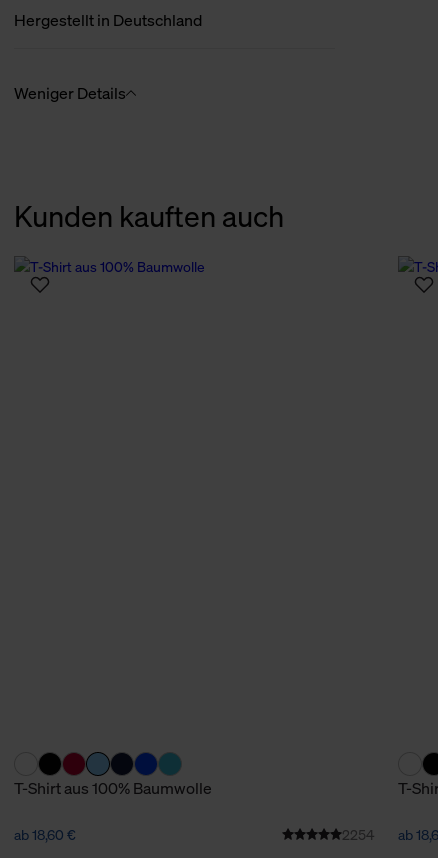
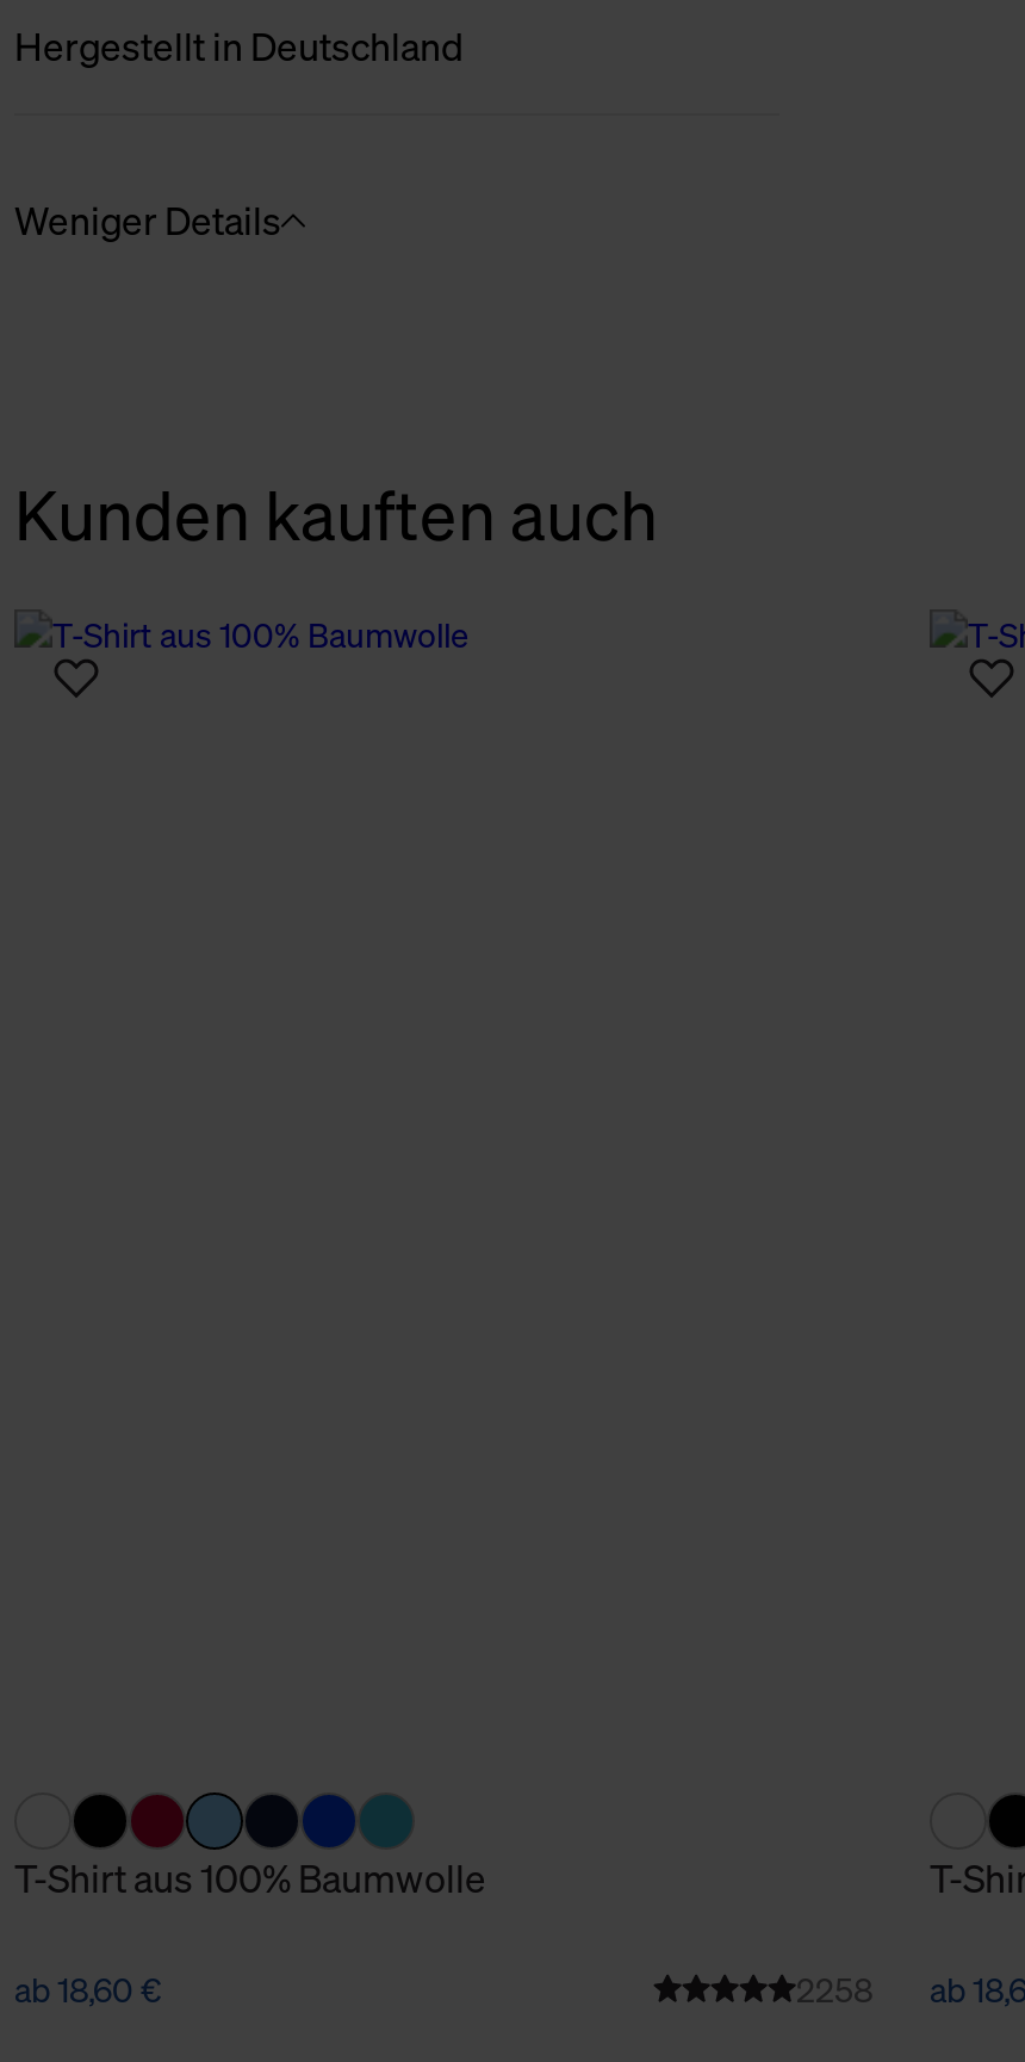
[342,825,374,844] 2254 -> [796,1966,872,2011] 2258

